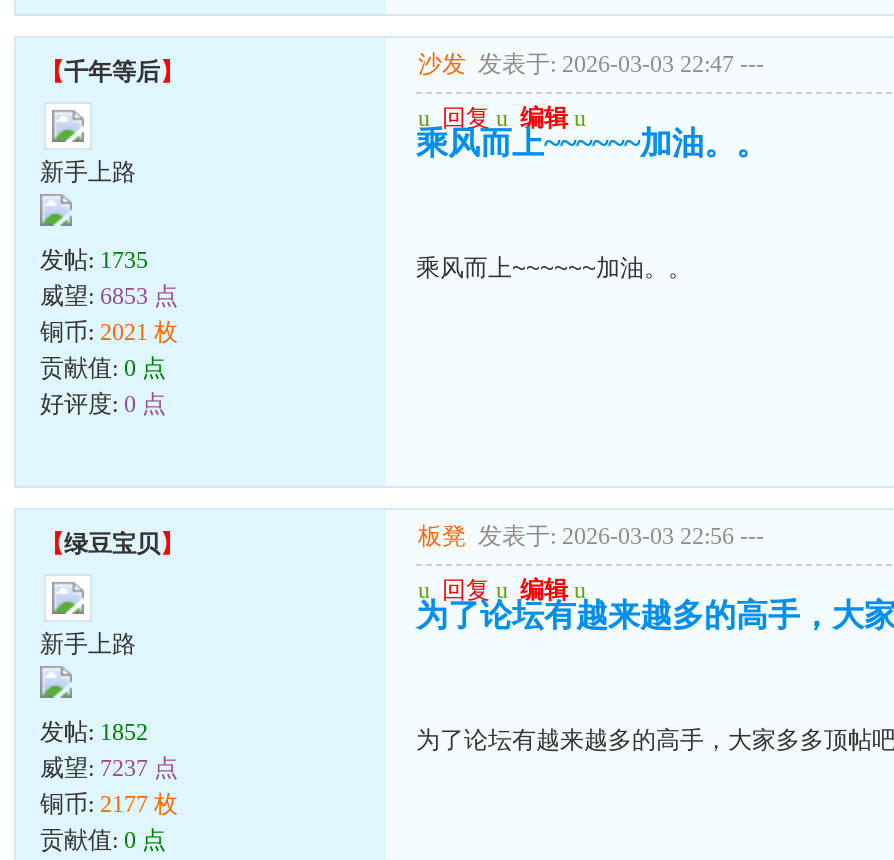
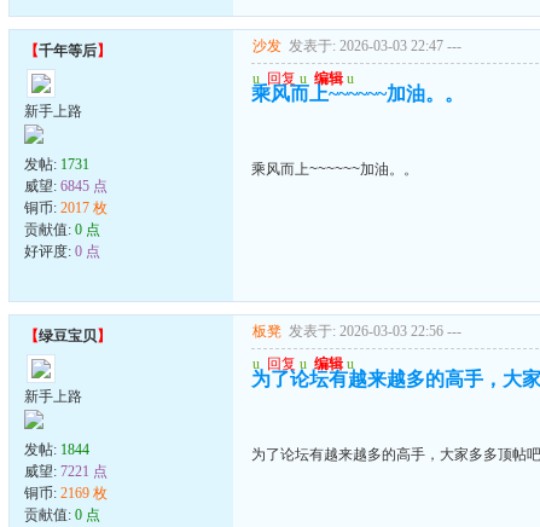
[40,246,148,274] 发帖: 1735 -> [24,156,89,173] 发帖: 1731
[40,282,178,310] 威望: 6853 点 -> [24,177,108,194] 威望: 6845 点
[40,318,178,346] 铜币: 2021 枚 -> [24,199,108,216] 铜币: 2017 枚
[40,718,148,746] 发帖: 1852 -> [24,441,89,458] 发帖: 1844
[40,754,178,782] 威望: 7237 点 -> [24,463,108,480] 威望: 7221 点
[40,790,178,818] 铜币: 2177 枚 -> [24,484,108,501] 铜币: 2169 枚

